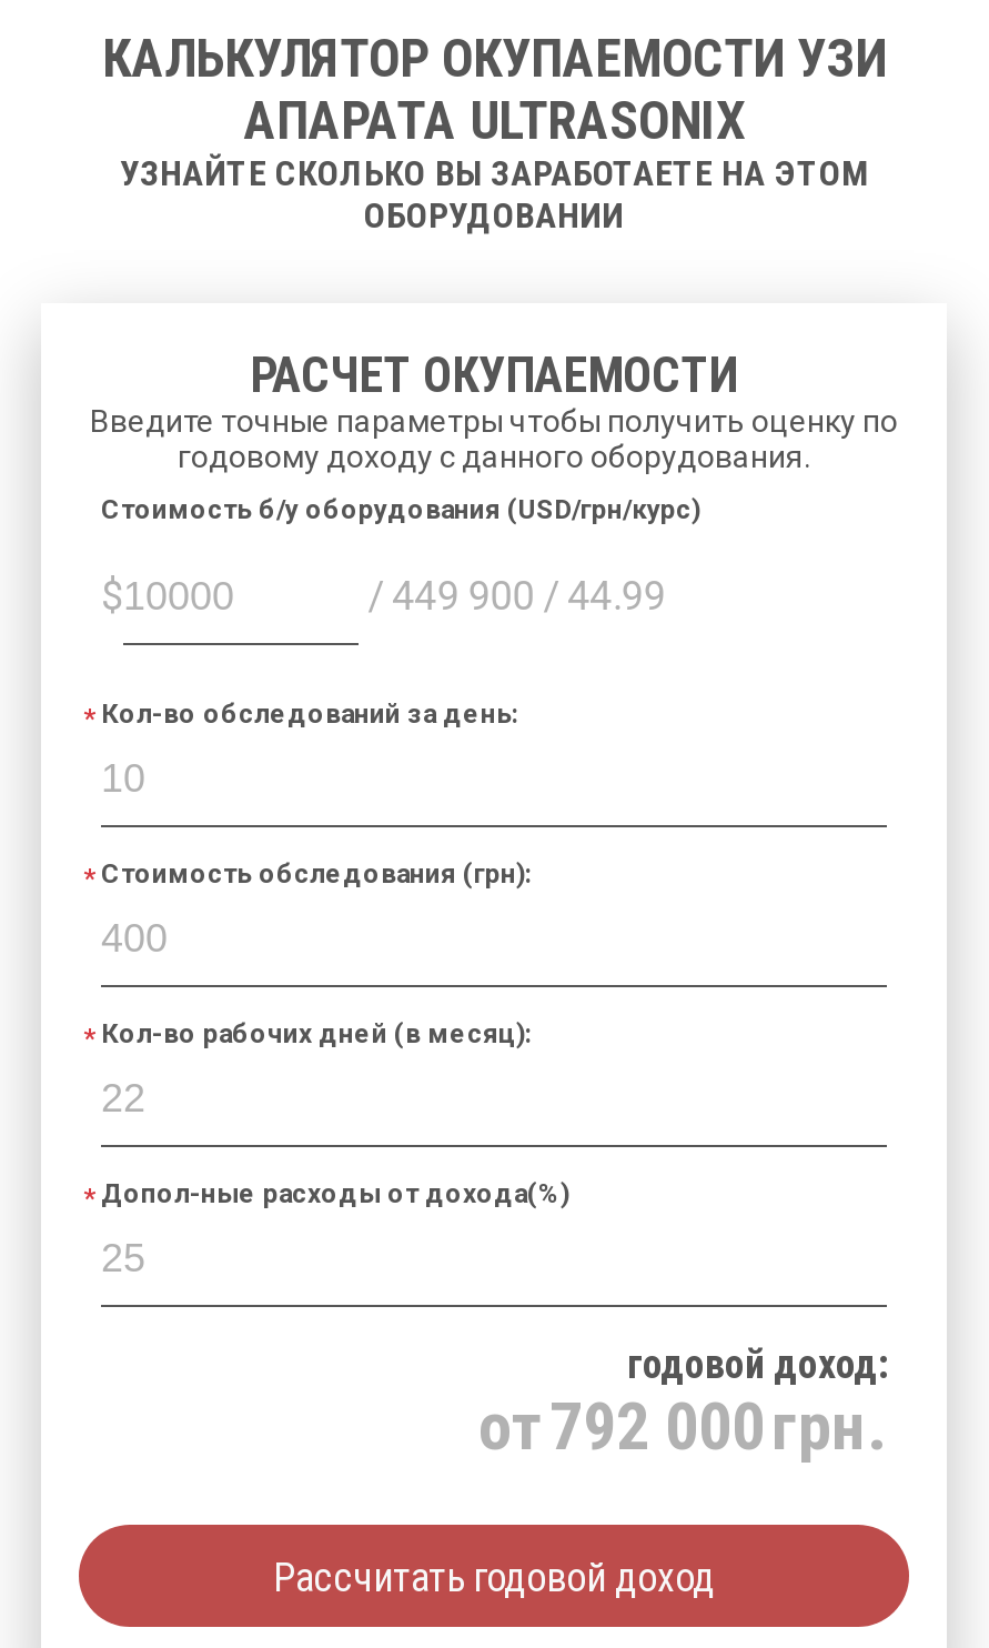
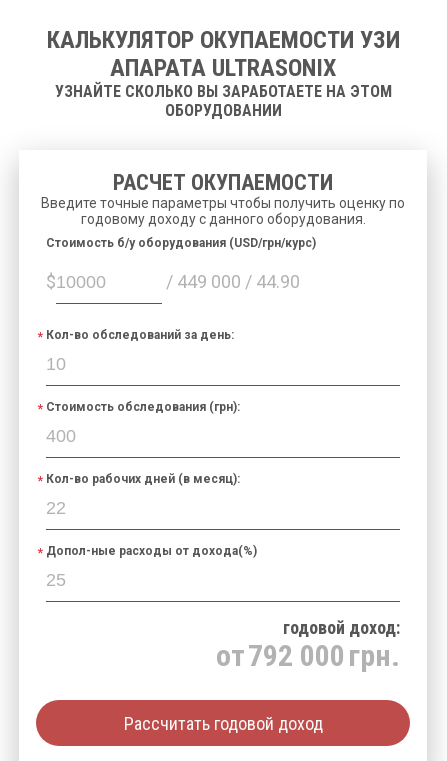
[359,572,665,619] / 449 900 / 44.99 -> [162,271,300,292] / 449 000 / 44.90

